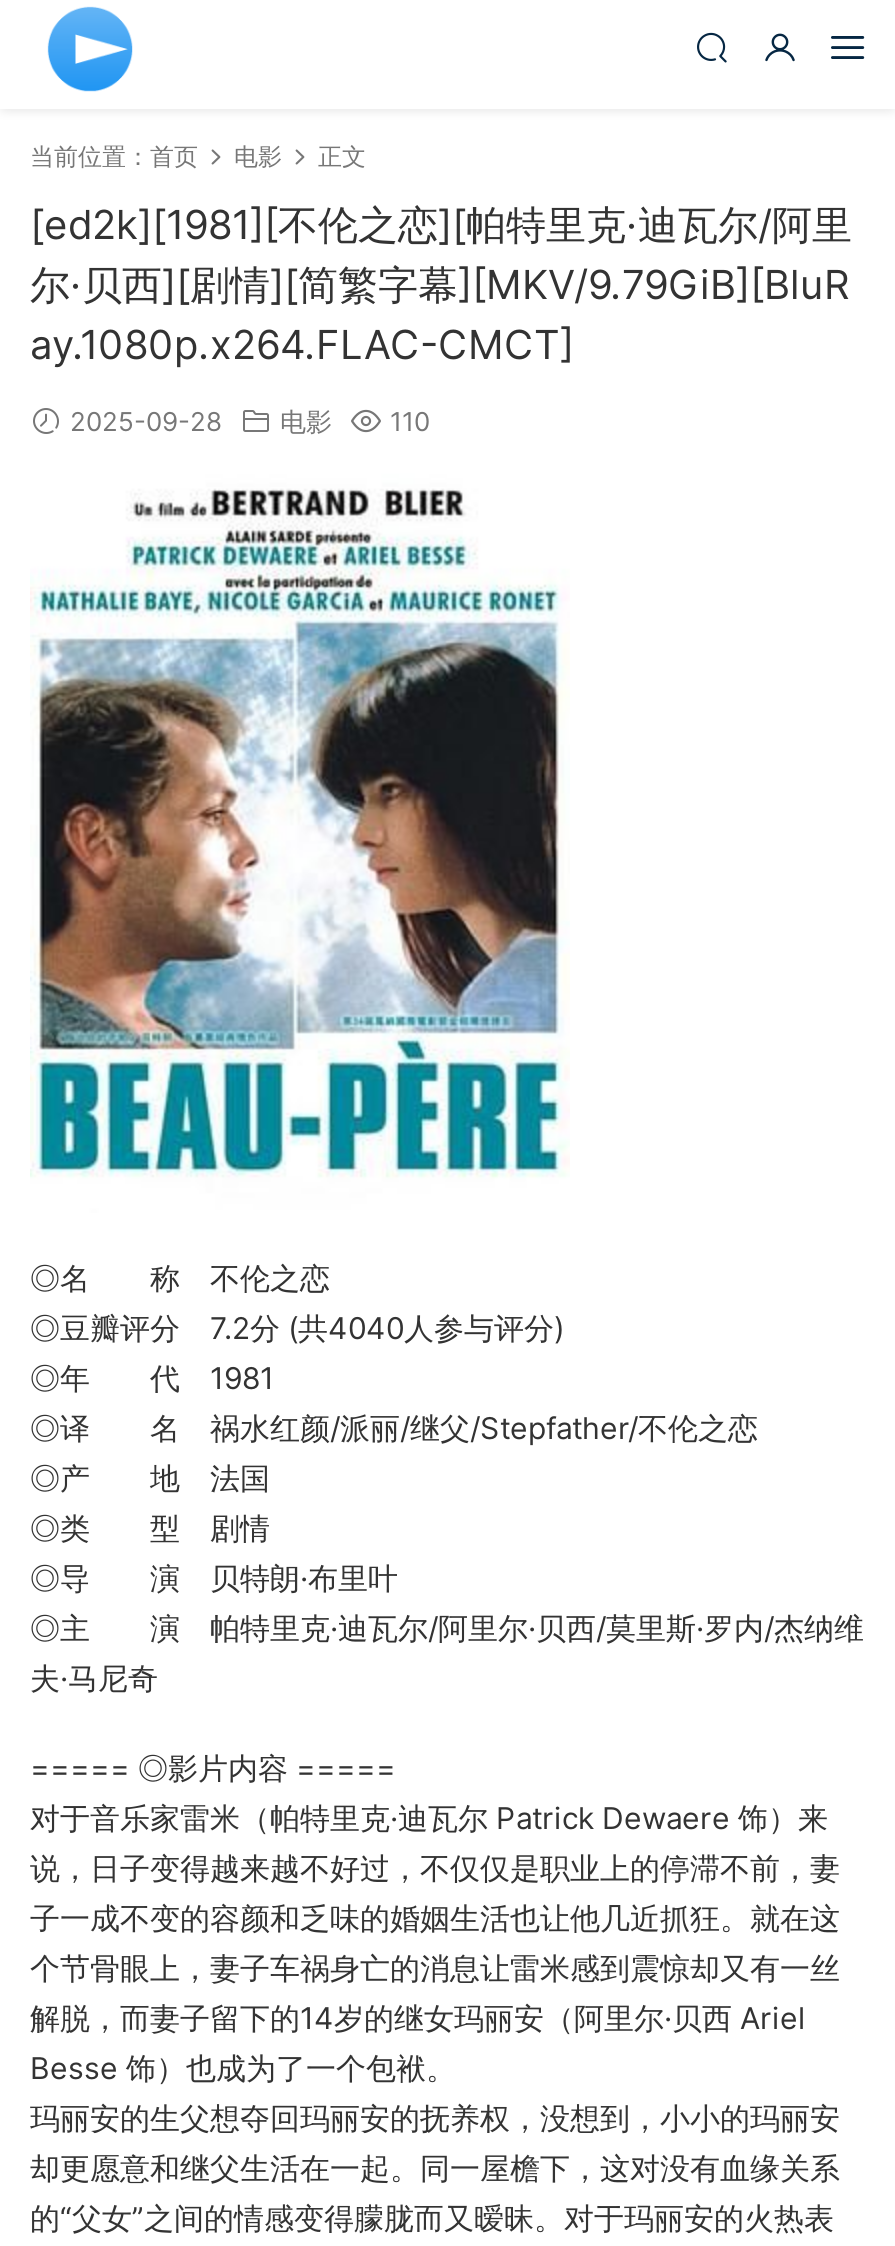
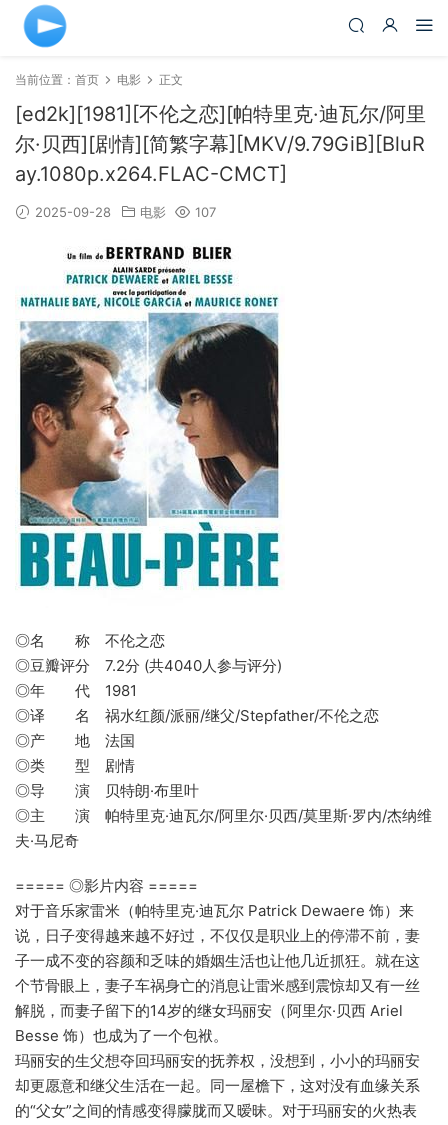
[62,405,430,437] 2025-09-28 电影 110 -> [31,204,216,220] 2025-09-28 电影 107

